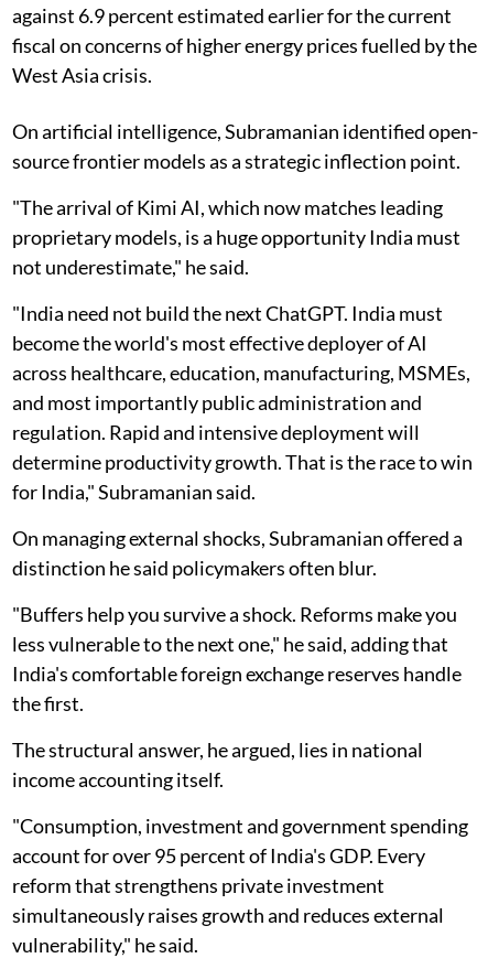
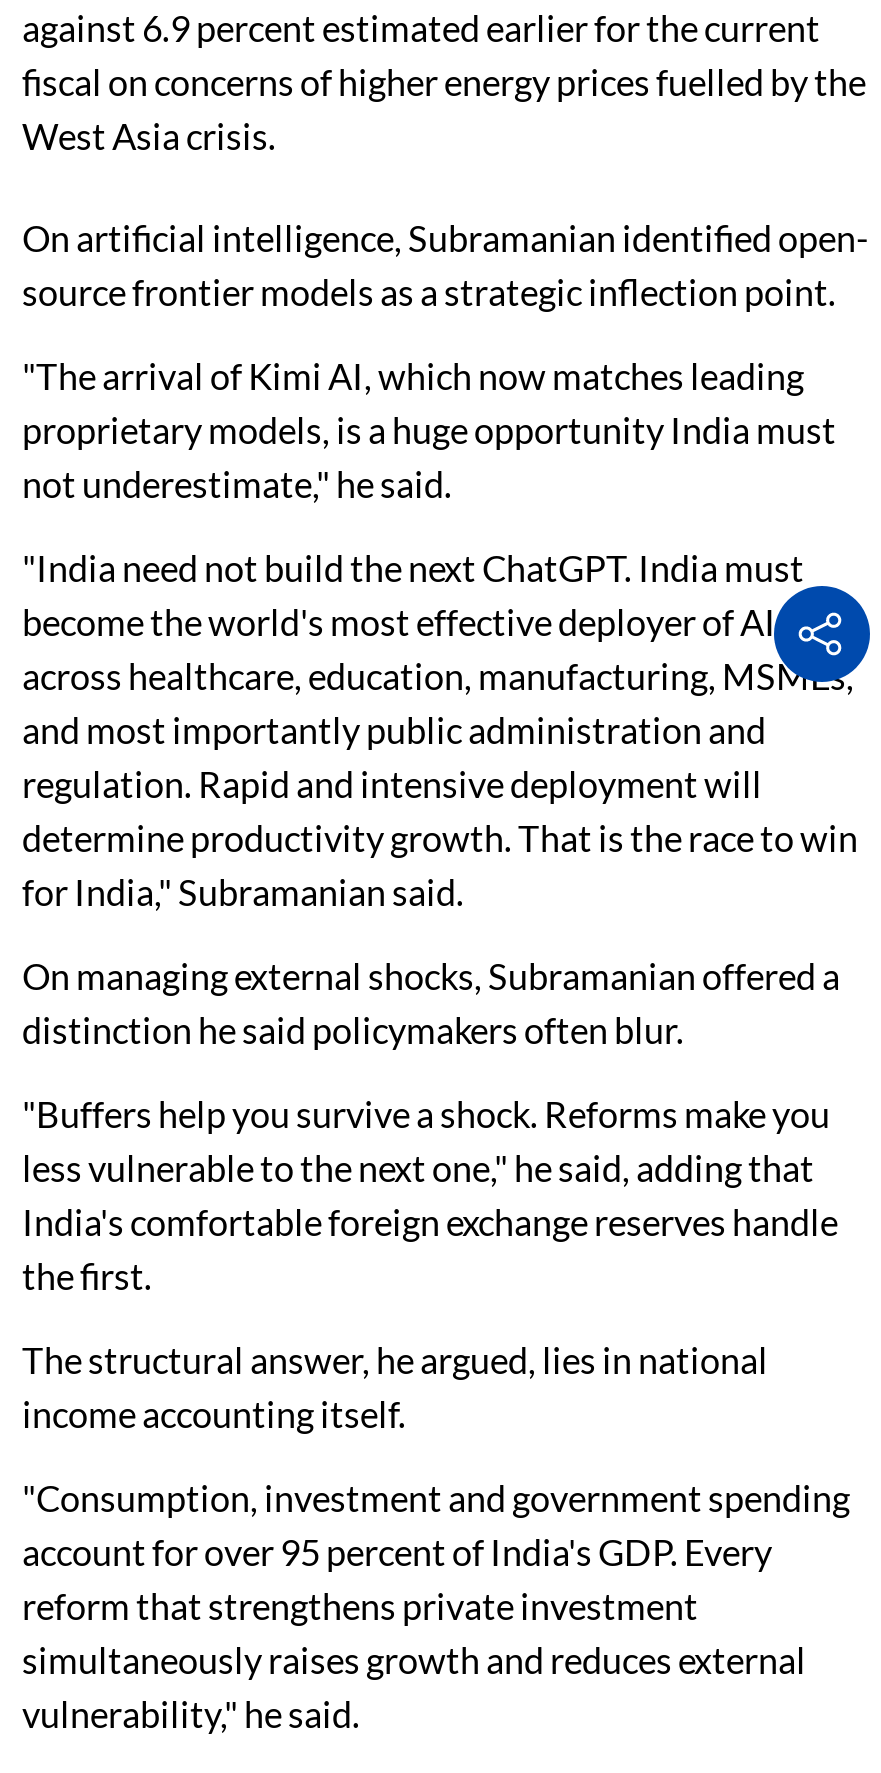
none -> [784,584,872,664] [image]

